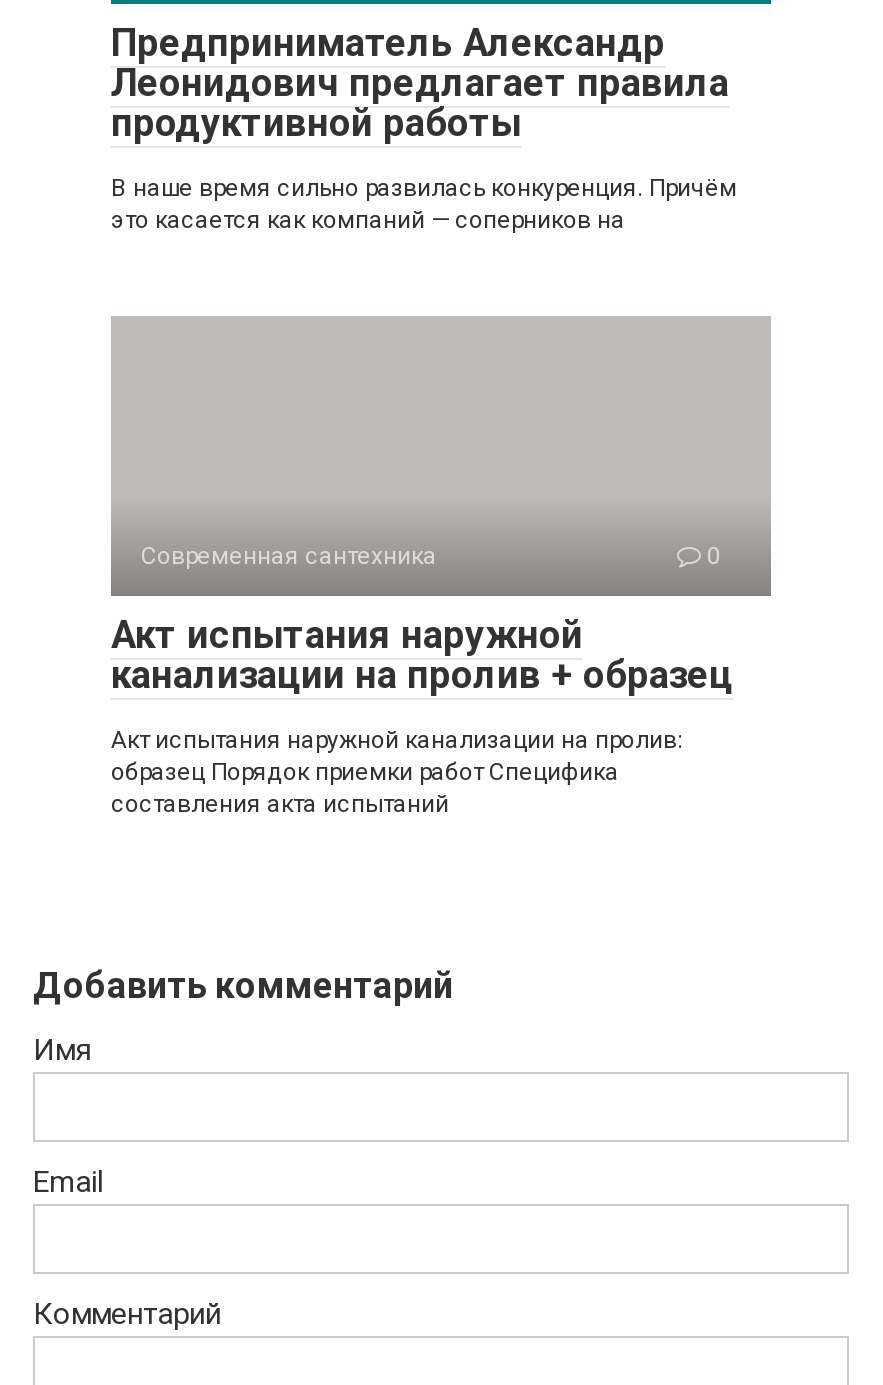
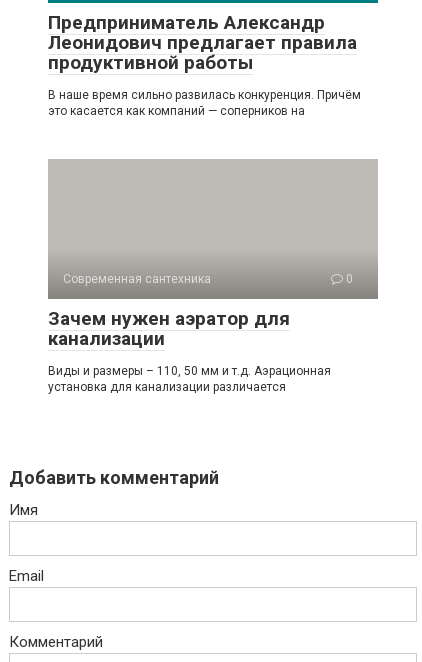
[111,612,733,698] Акт испытания наружной | канализации на пролив + образец -> [48,307,290,350] Зачем нужен аэратор для | канализации
[111,726,683,818] Акт испытания наружной канализации на пролив: | образец Порядок приемки работ Специфика | составления акта испытаний -> [48,364,331,394] Виды и размеры – 110, 50 мм и т.д. Аэрационная | установка для канализации различается

